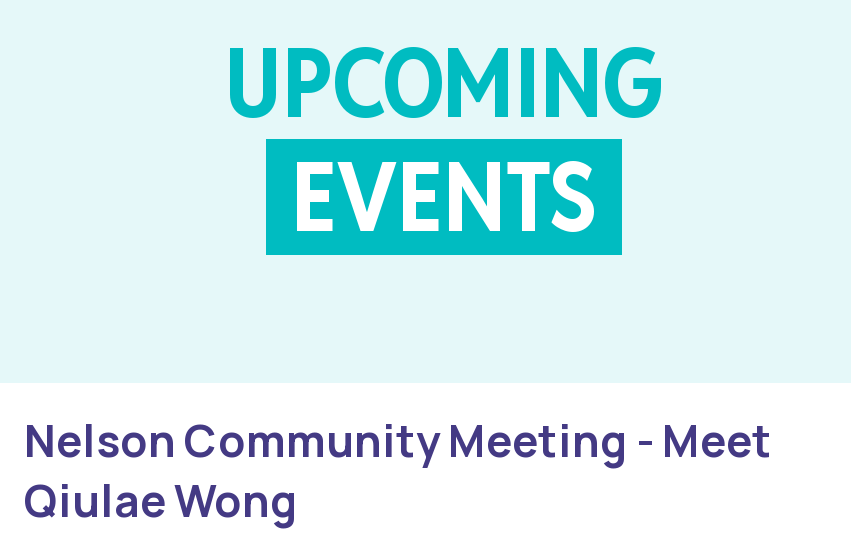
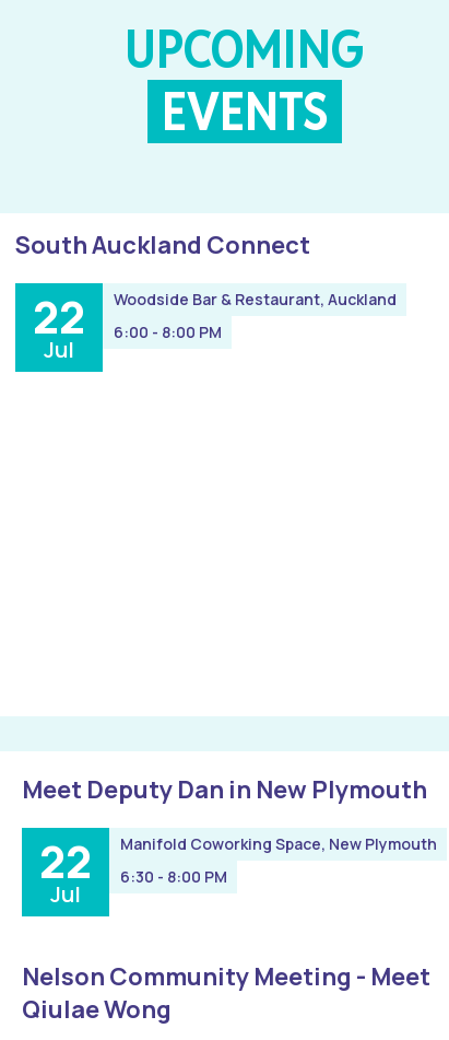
none -> [15,229,310,364] South Auckland Connect | 22 | Jul
none -> [22,773,427,908] Meet Deputy Dan in New Plymouth | 22 | Jul
none -> [113,289,396,342] Woodside Bar & Restaurant, Auckland | 6:00 - 8:00 PM
none -> [120,833,437,887] Manifold Coworking Space, New Plymouth | 6:30 - 8:00 PM

